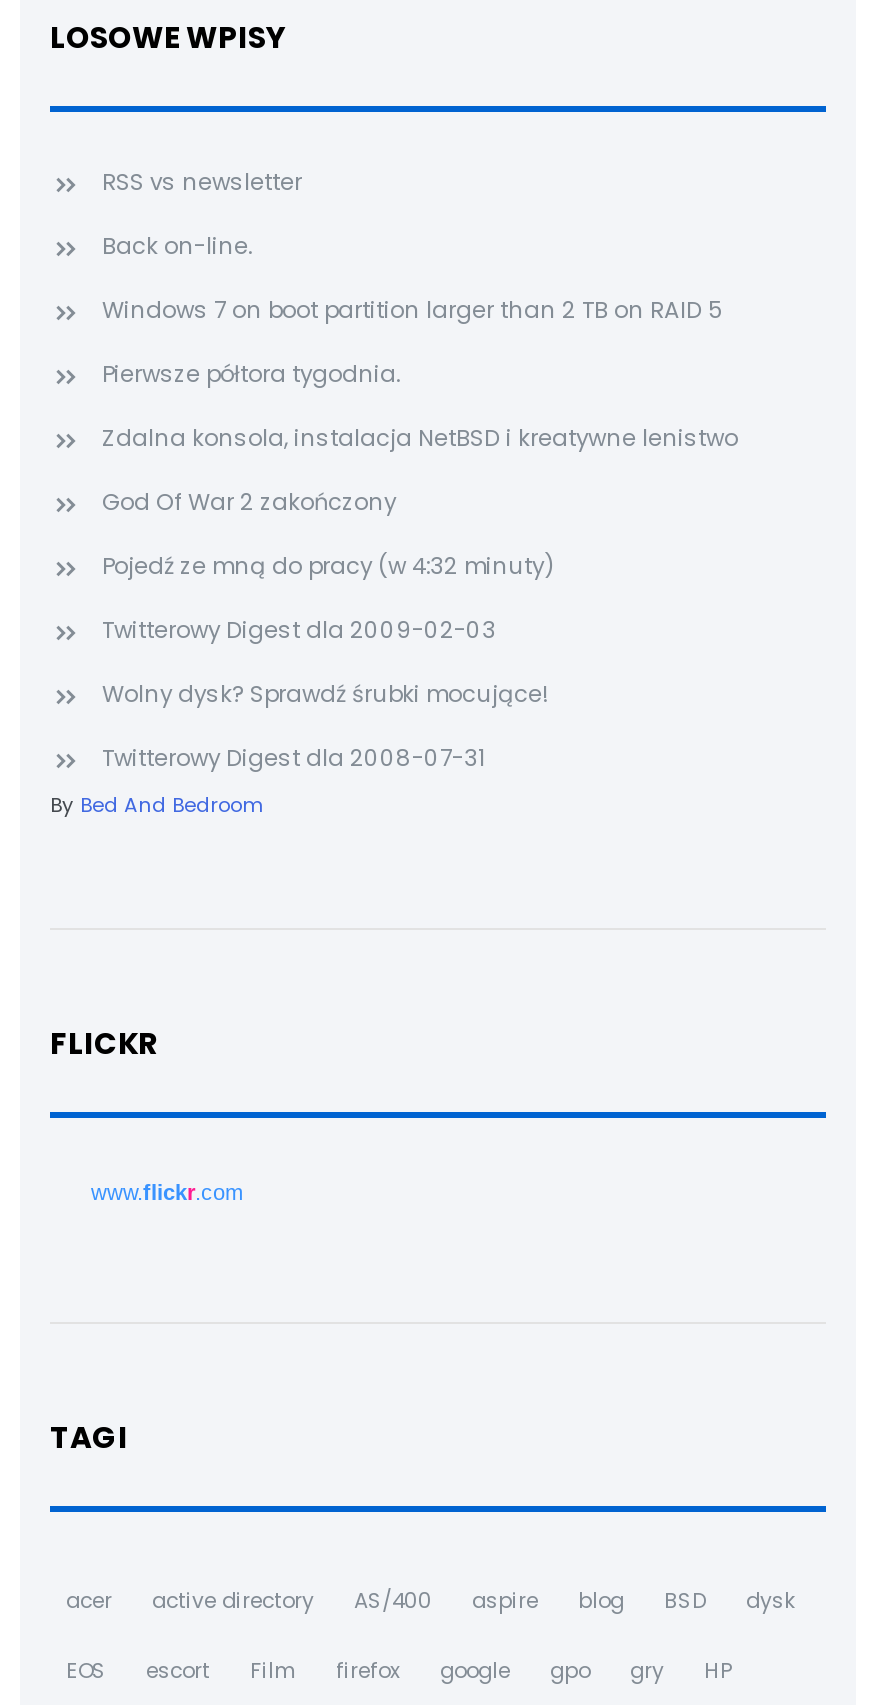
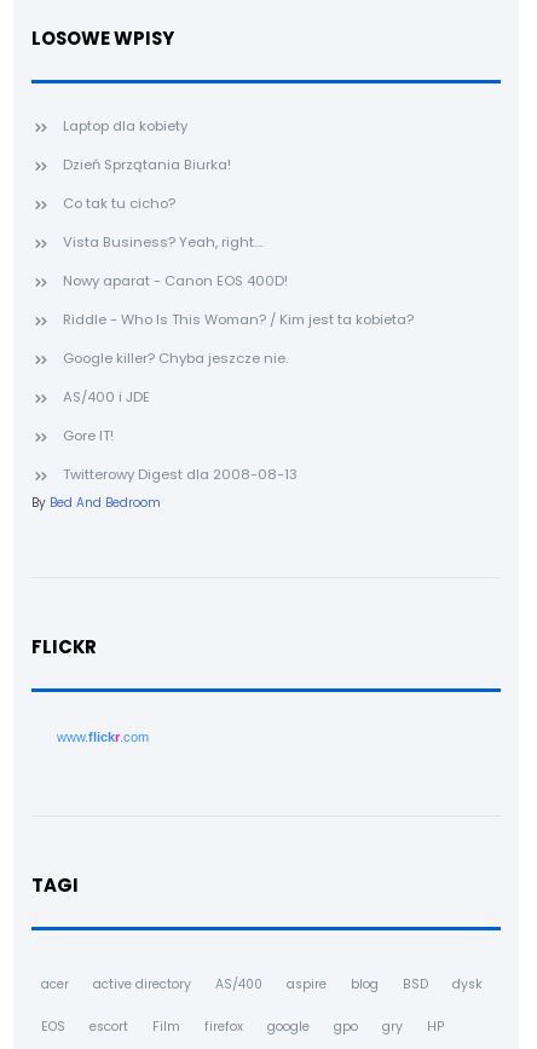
[102,166,302,198] RSS vs newsletter -> [63,116,187,136] Laptop dla kobiety
[102,230,252,262] Back on-line. -> [63,155,231,174] Dzień Sprzątania Biurka!
[102,294,722,326] Windows 7 on boot partition larger than 2 TB on RAID 5 -> [63,194,175,213] Co tak tu cicho?
[102,358,400,390] Pierwsze półtora tygodnia. -> [63,232,264,252] Vista Business? Yeah, right....
[102,422,738,454] Zdalna konsola, instalacja NetBSD i kreatywne lenistwo -> [63,271,288,290] Nowy aparat - Canon EOS 400D!
[102,486,396,518] God Of War 2 zakończony -> [63,310,414,329] Riddle - Who Is This Woman? / Kim jest ta kobieta?
[102,550,554,582] Pojedź ze mną do pracy (w 4:32 minuty) -> [63,348,288,368] Google killer? Chyba jeszcze nie.
[102,614,496,646] Twitterowy Digest dla 2009-02-03 -> [63,387,150,407] AS/400 i JDE
[102,678,548,710] Wolny dysk? Sprawdź śrubki mocujące! -> [63,426,114,445] Gore IT!
[102,742,486,774] Twitterowy Digest dla 2008-07-31 -> [63,465,298,484] Twitterowy Digest dla 2008-08-13

